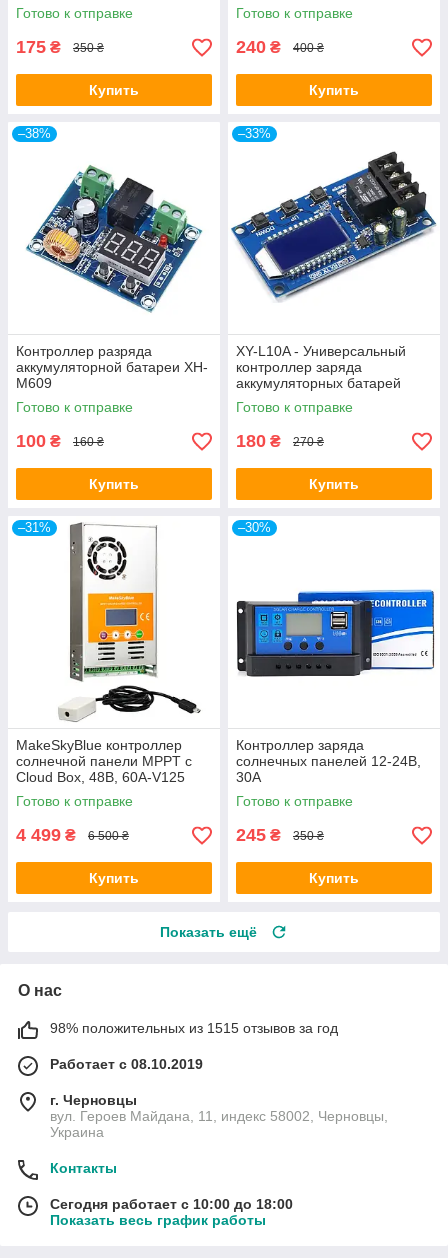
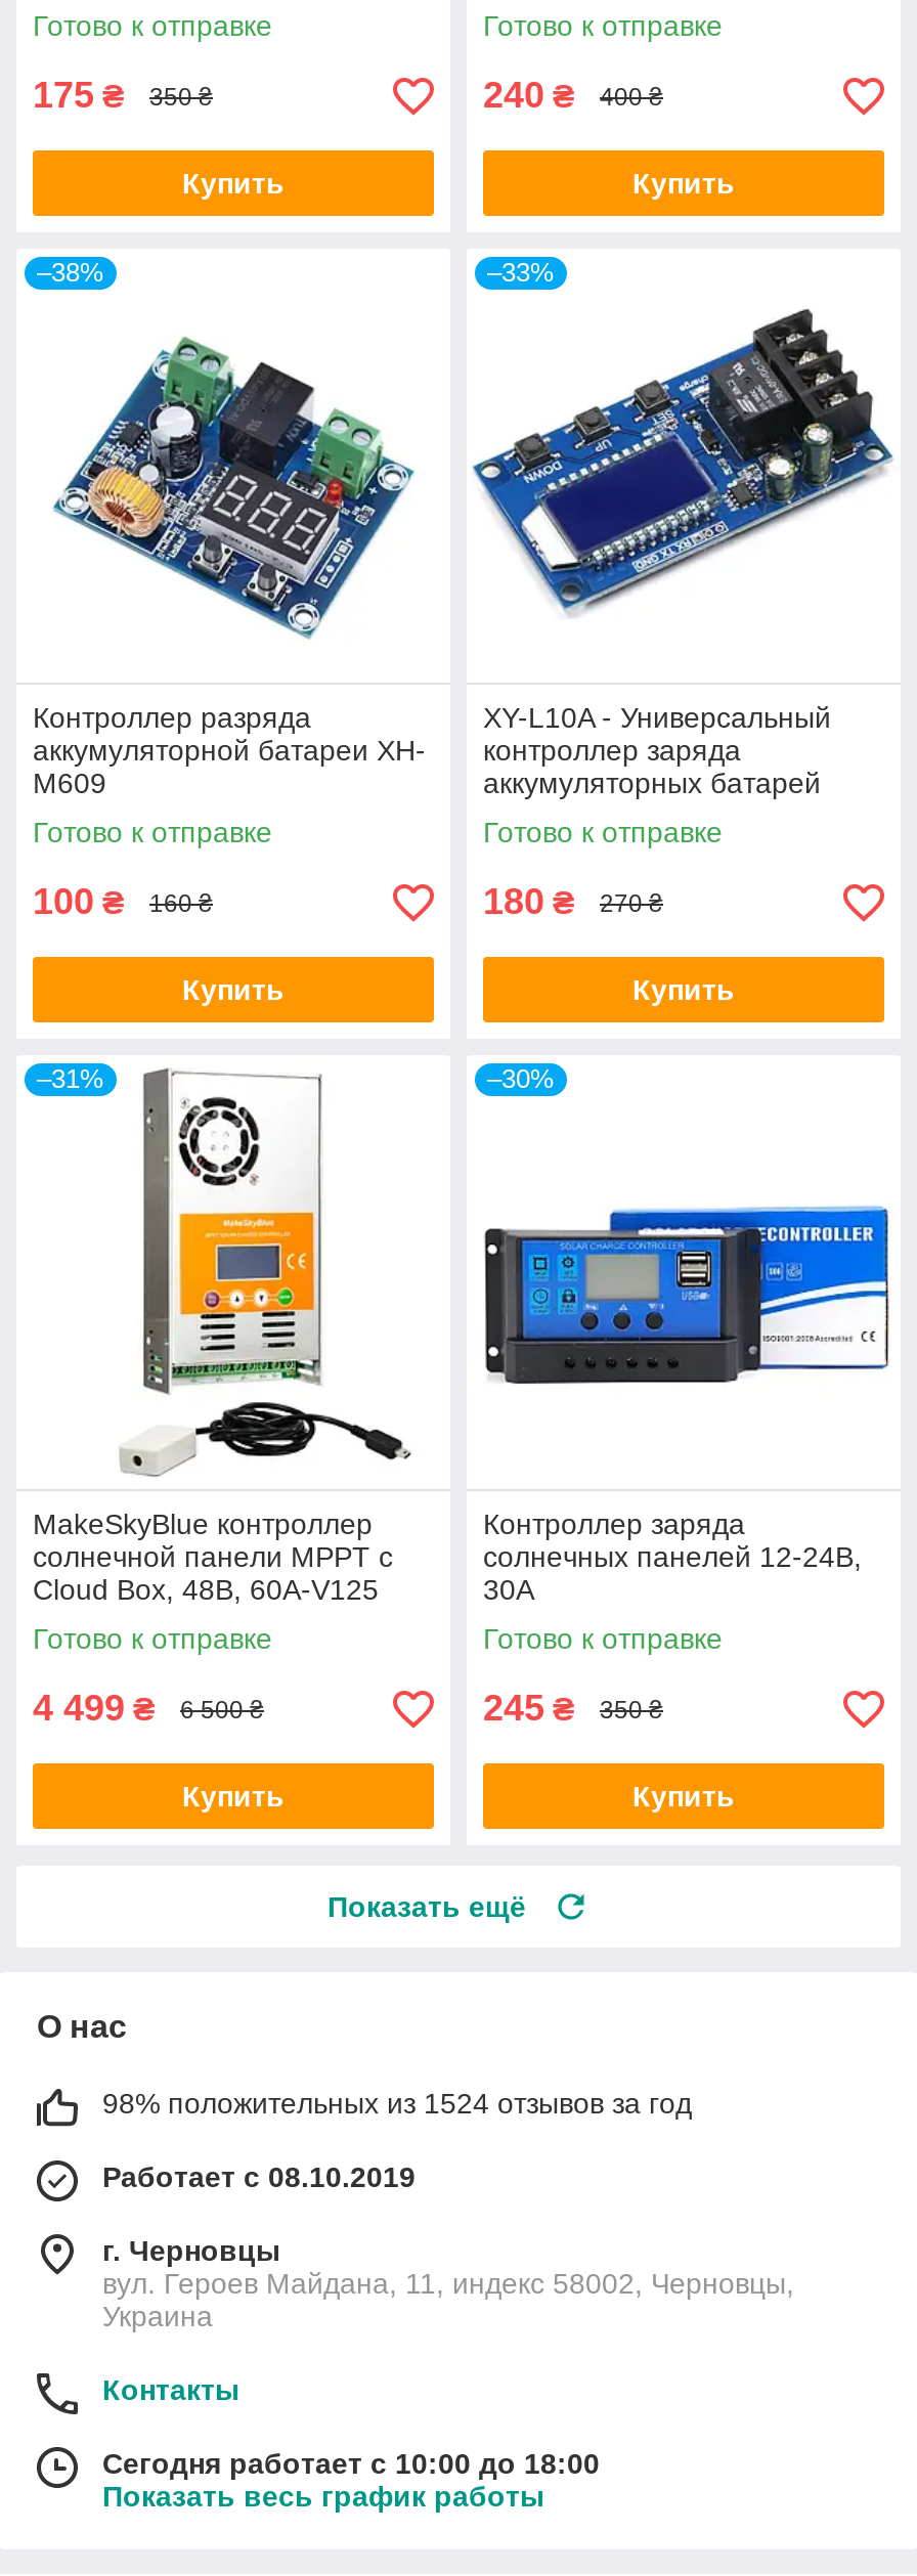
[50,1020,338,1036] 98% положительных из 1515 отзывов за год -> [102,2087,692,2120] 98% положительных из 1524 отзывов за год

